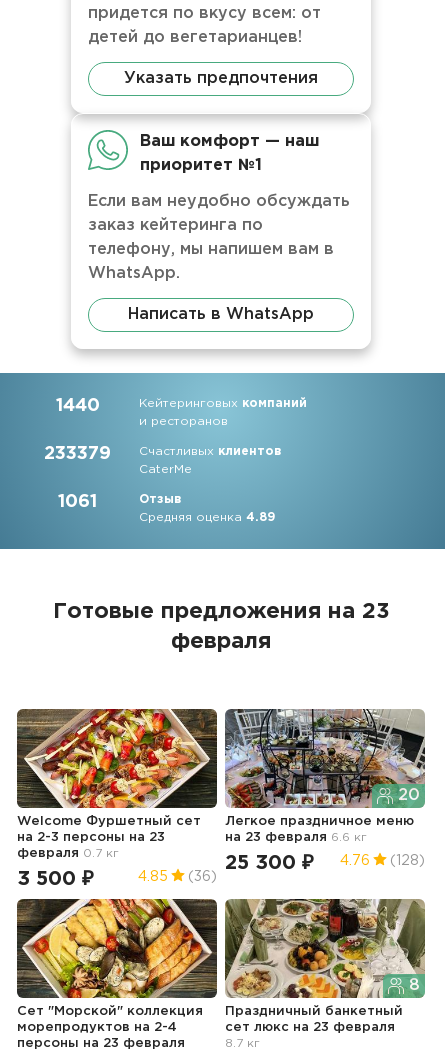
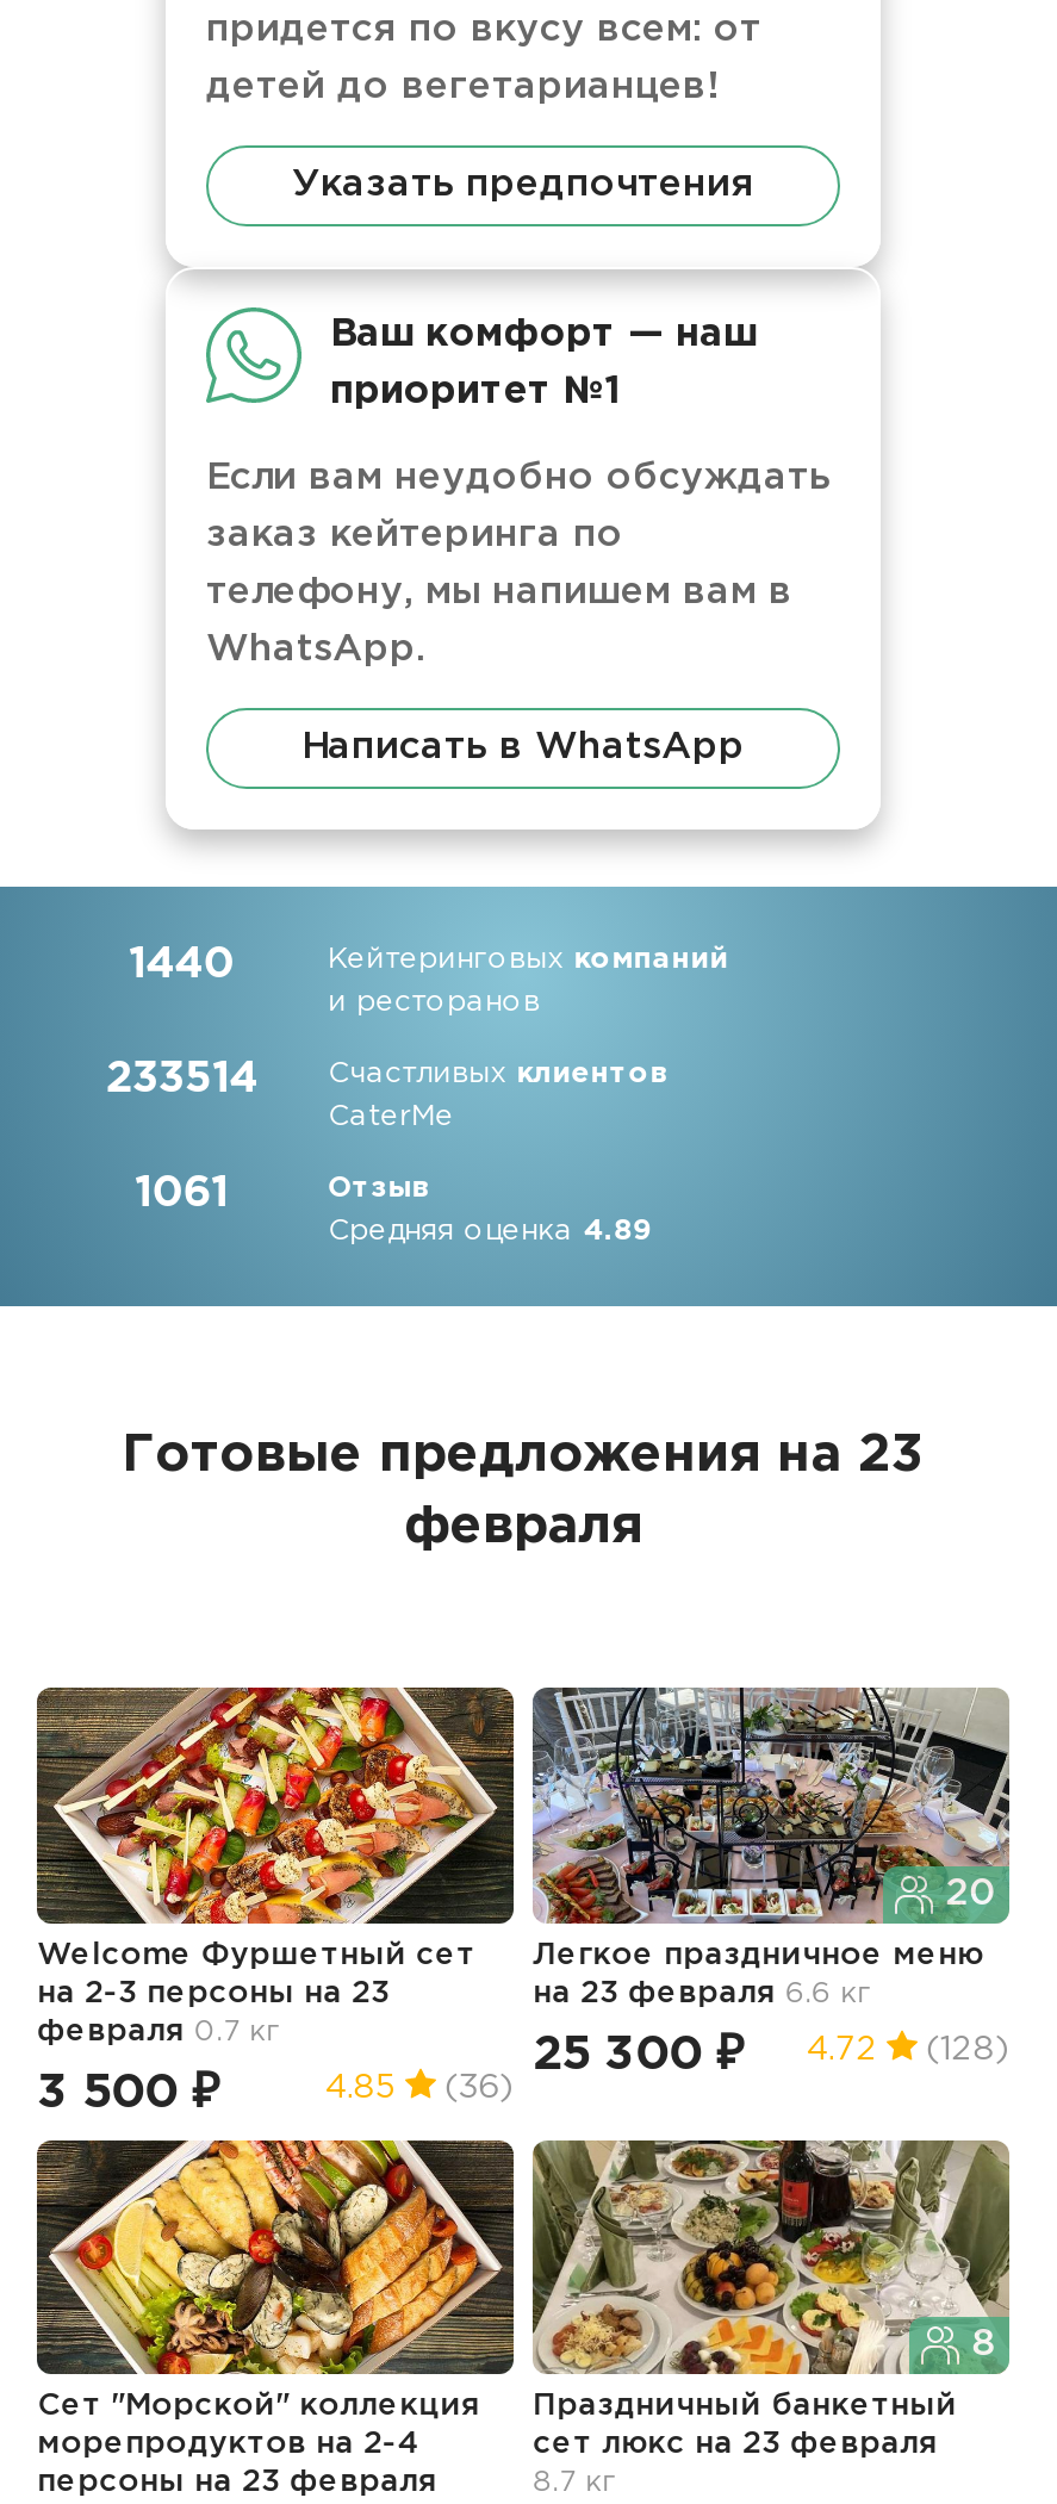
[44,446,111,462] 233379 -> [106,1061,258,1099] 233514
[340,855,370,867] 4.76 -> [806,2035,878,2063] 4.72

